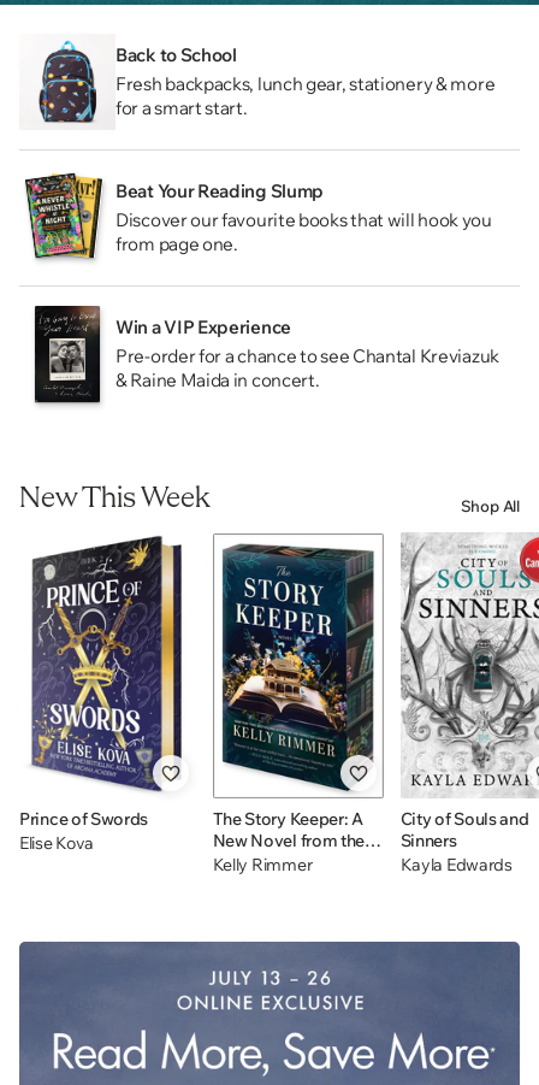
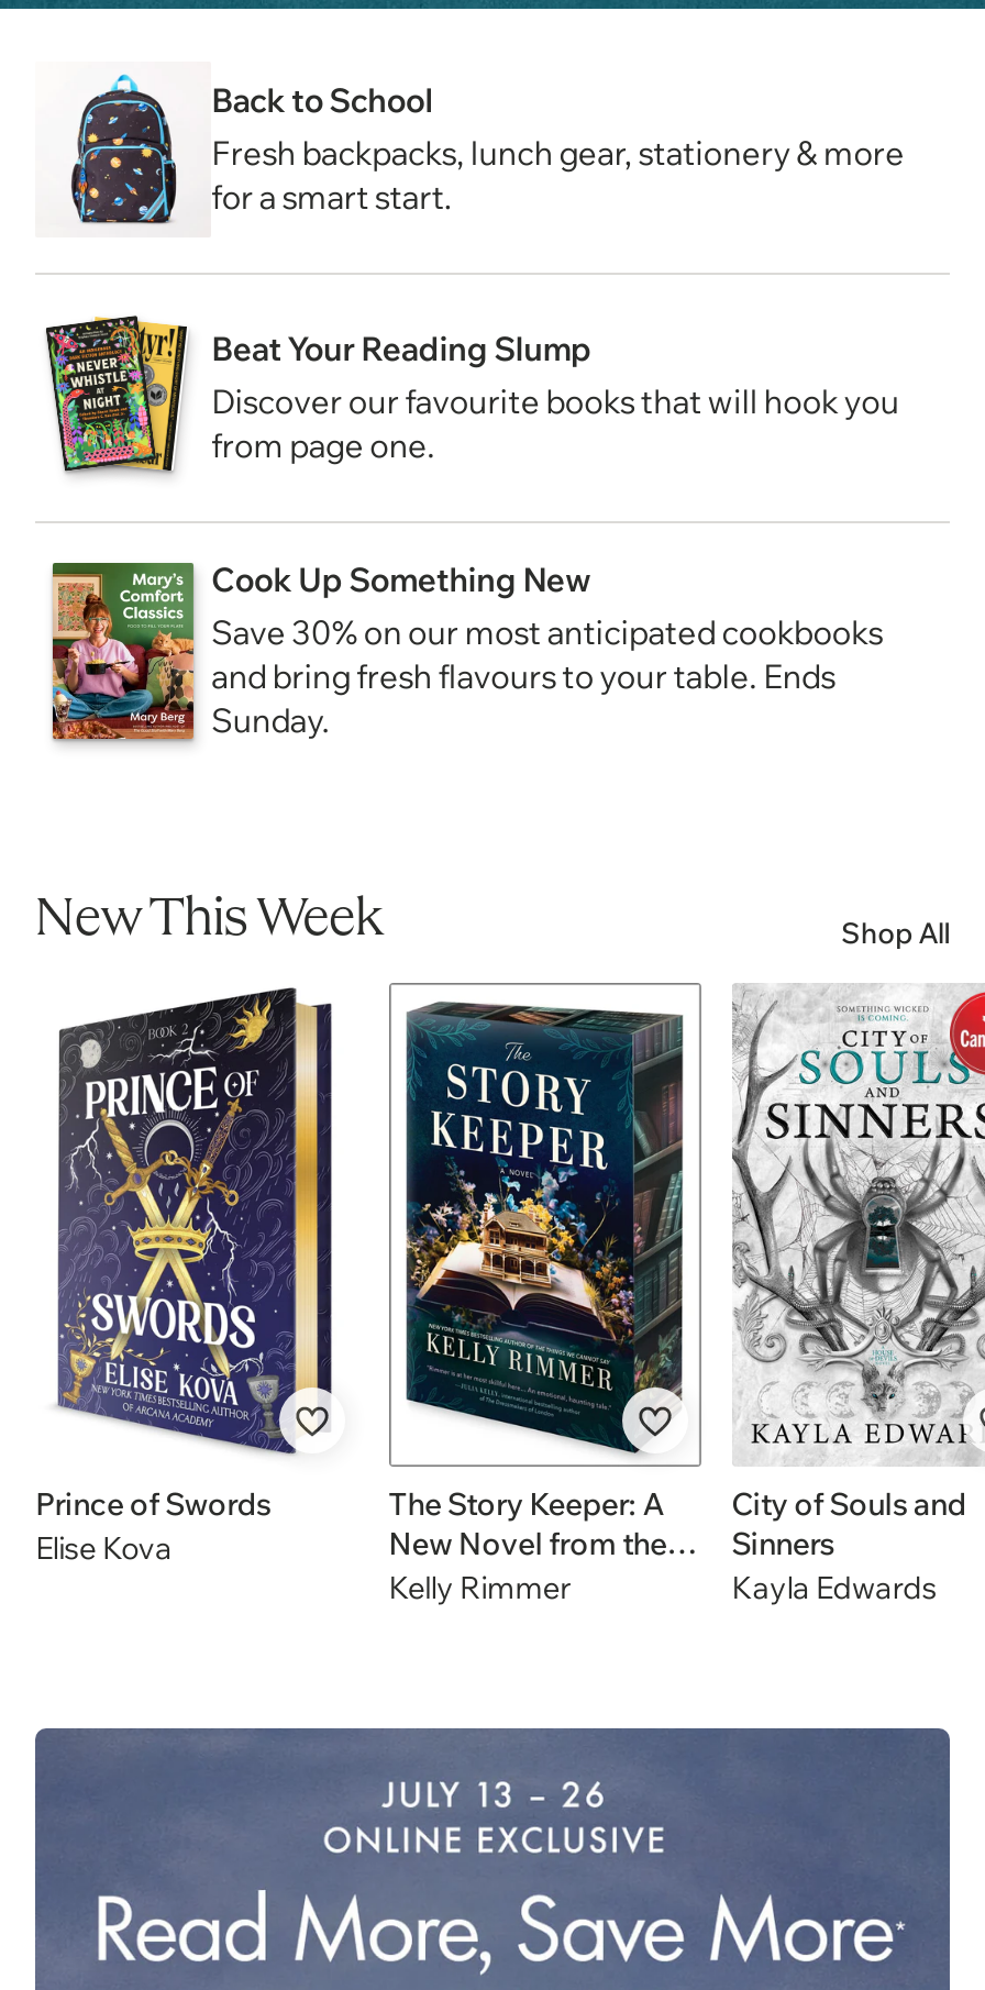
[29,305,499,403] [image] | Win a VIP Experience | Pre-order for a chance to see Chantal Kreviazuk | & Raine Maida in concert. -> [51,558,883,743] [image] | Cook Up Something New | Save 30% on our most anticipated cookbooks | and bring fresh flavours to your table. Ends | Sunday.

